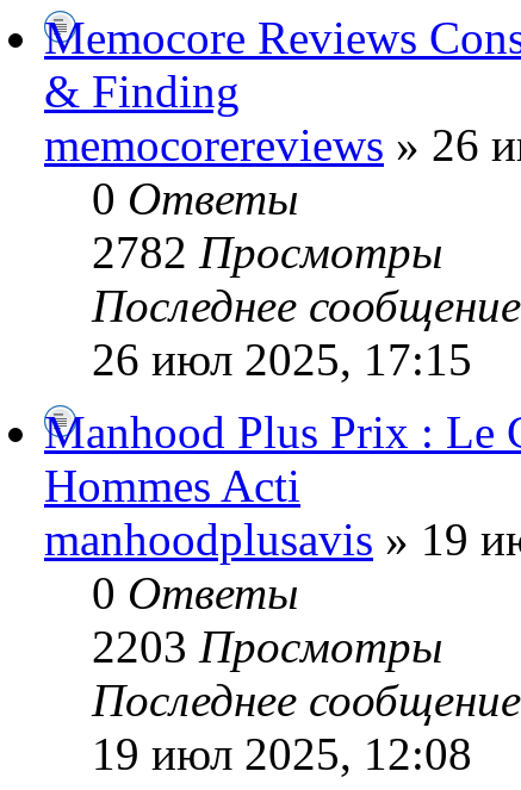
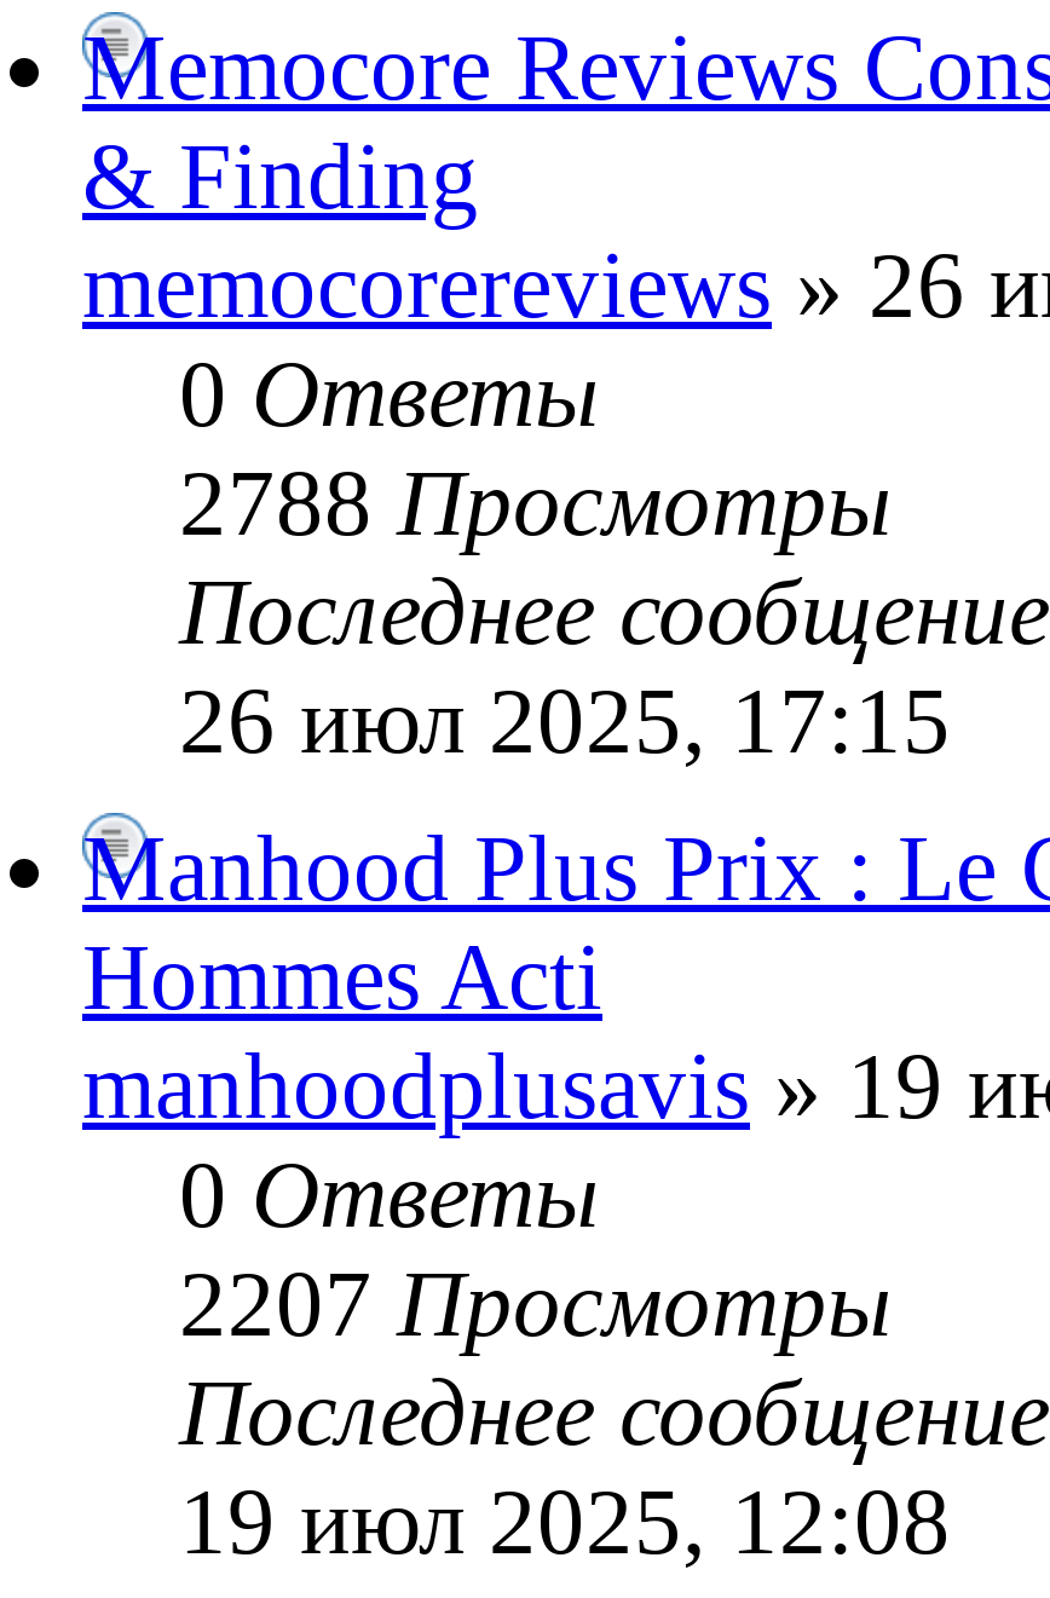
[92,226,442,278] 2782 Просмотры -> [179,450,890,554] 2788 Просмотры
[92,621,442,672] 2203 Просмотры -> [179,1251,890,1355] 2207 Просмотры

